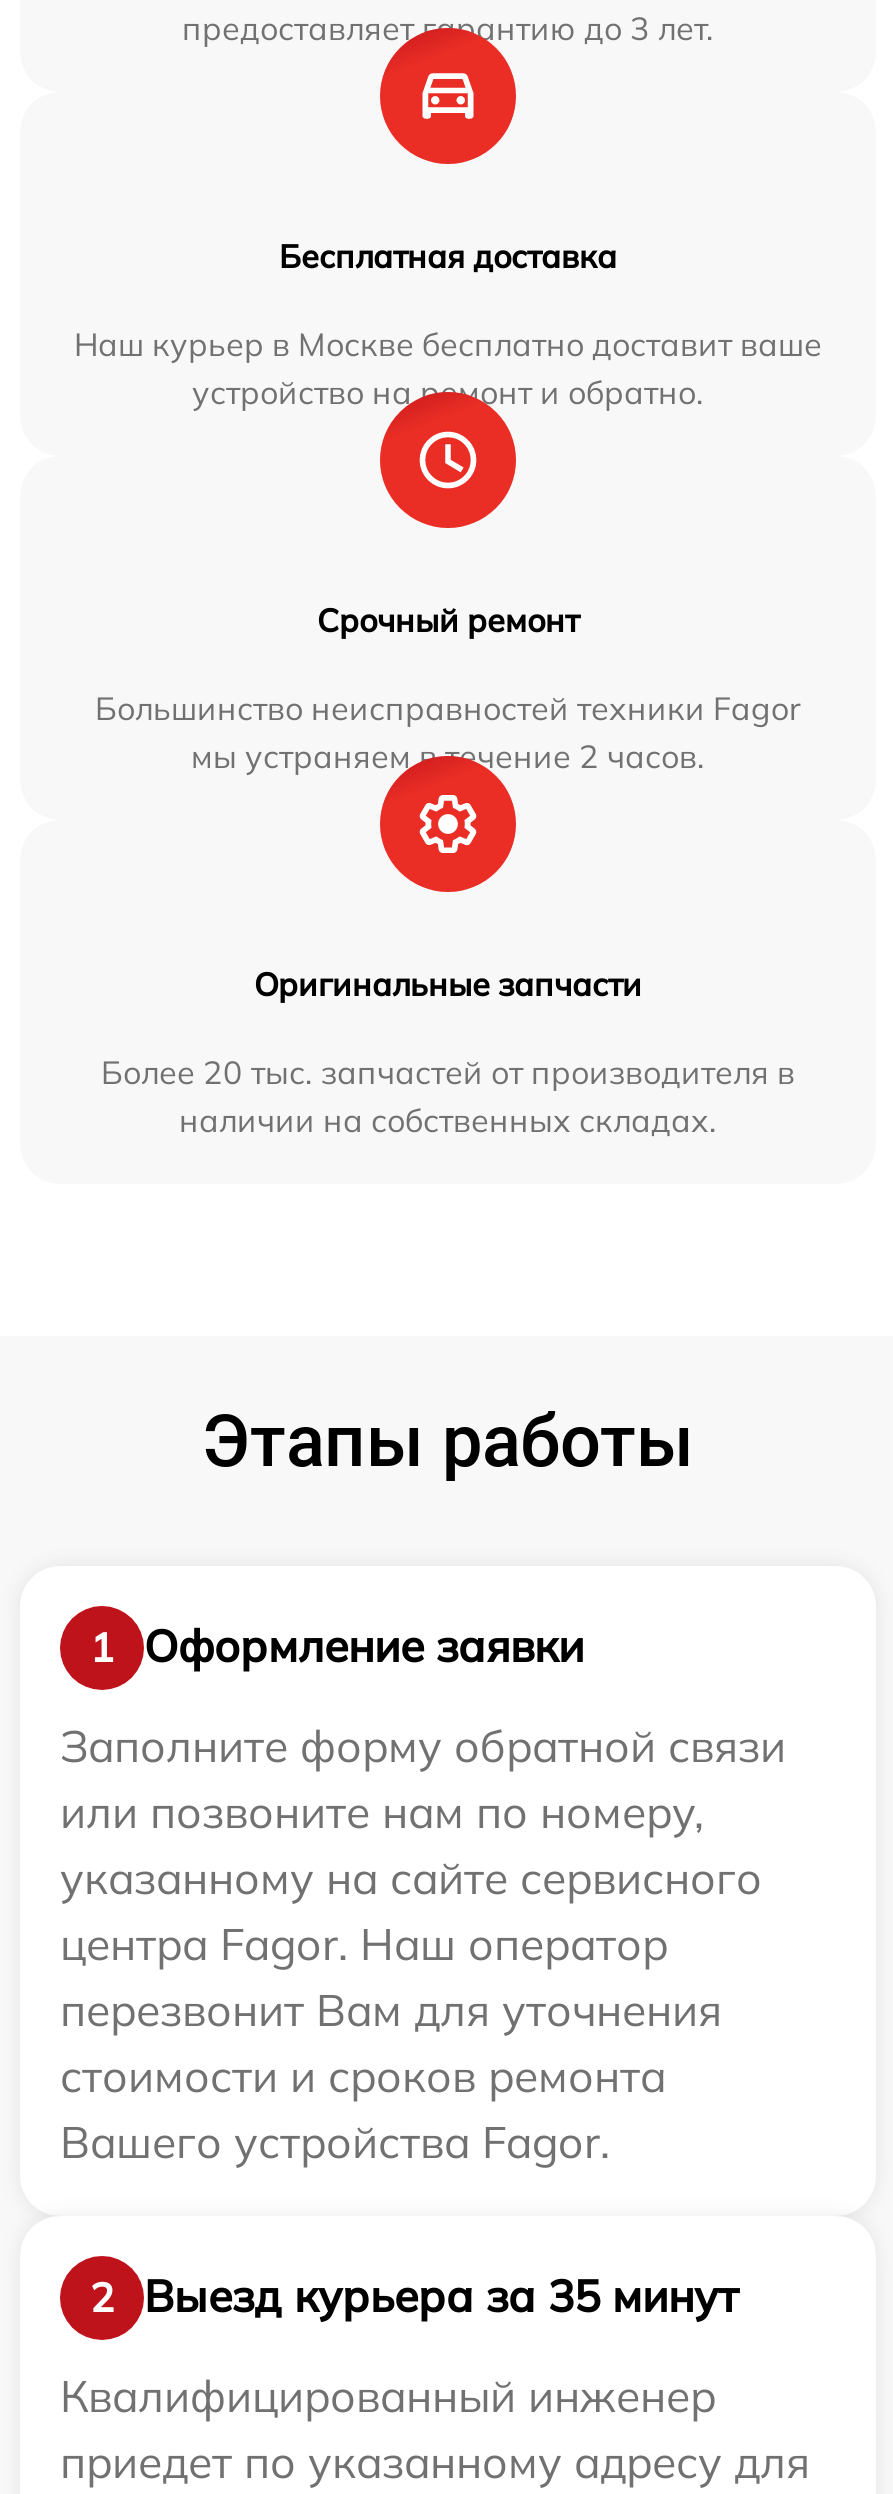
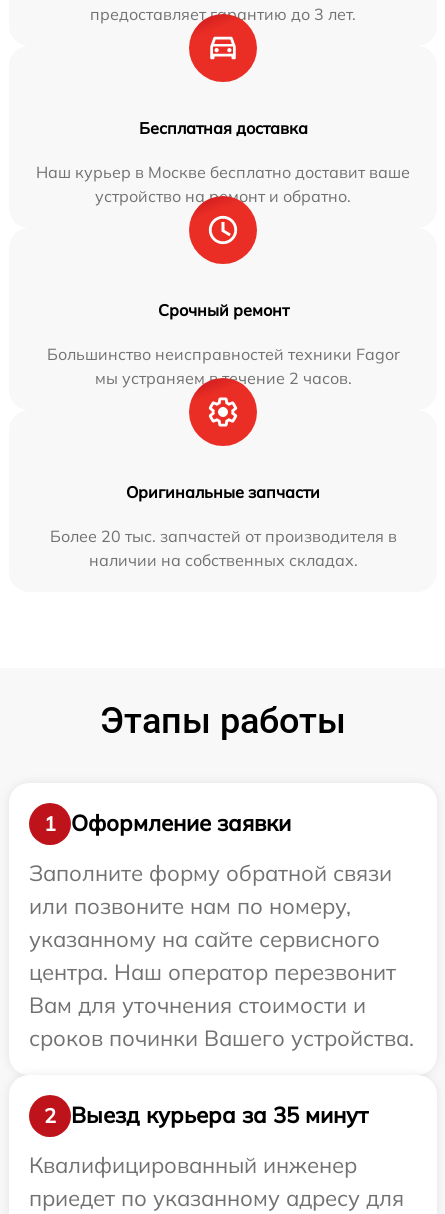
[60,1915,722,2169] центра Fagor. Наш оператор | перезвонит Вам для уточнения | стоимости и сроков ремонта | Вашего устройства Fagor. -> [29,958,414,1052] центра. Наш оператор перезвонит | Вам для уточнения стоимости и | сроков починки Вашего устройства.

